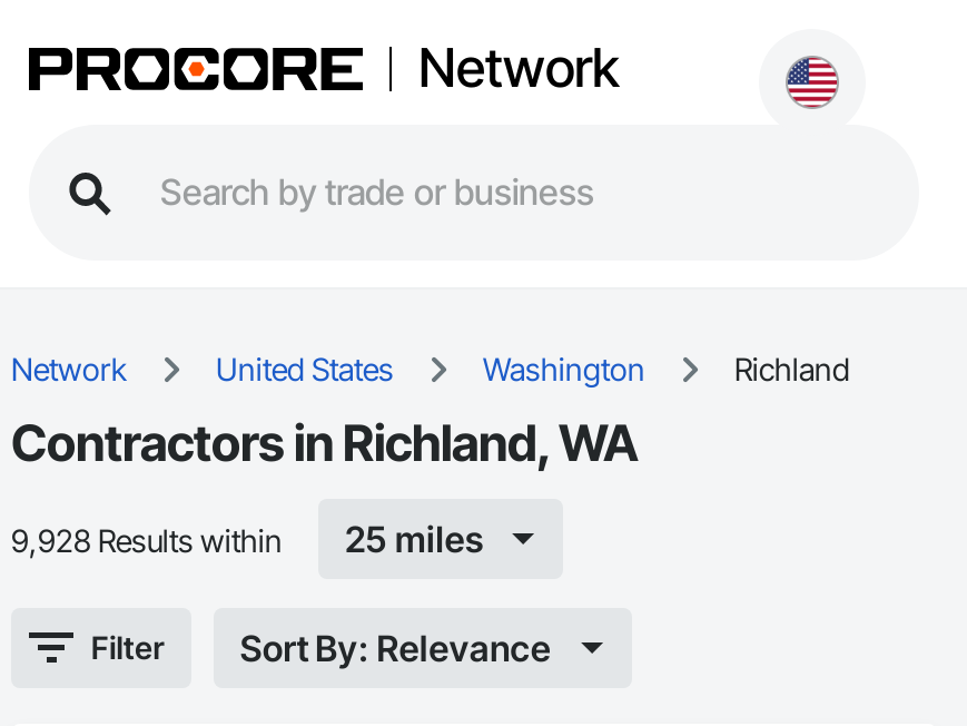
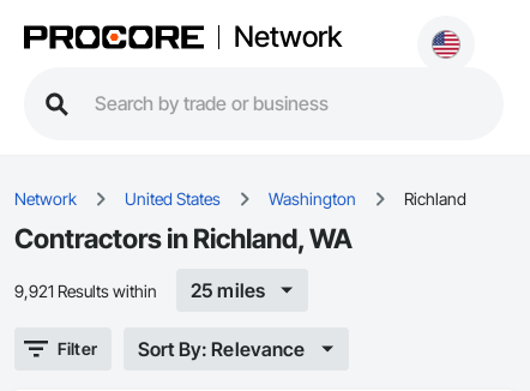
[11,520,283,558] 9,928 Results within -> [14,280,157,300] 9,921 Results within

